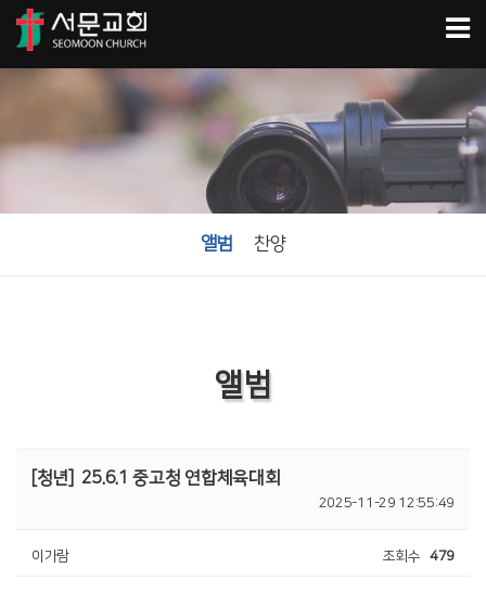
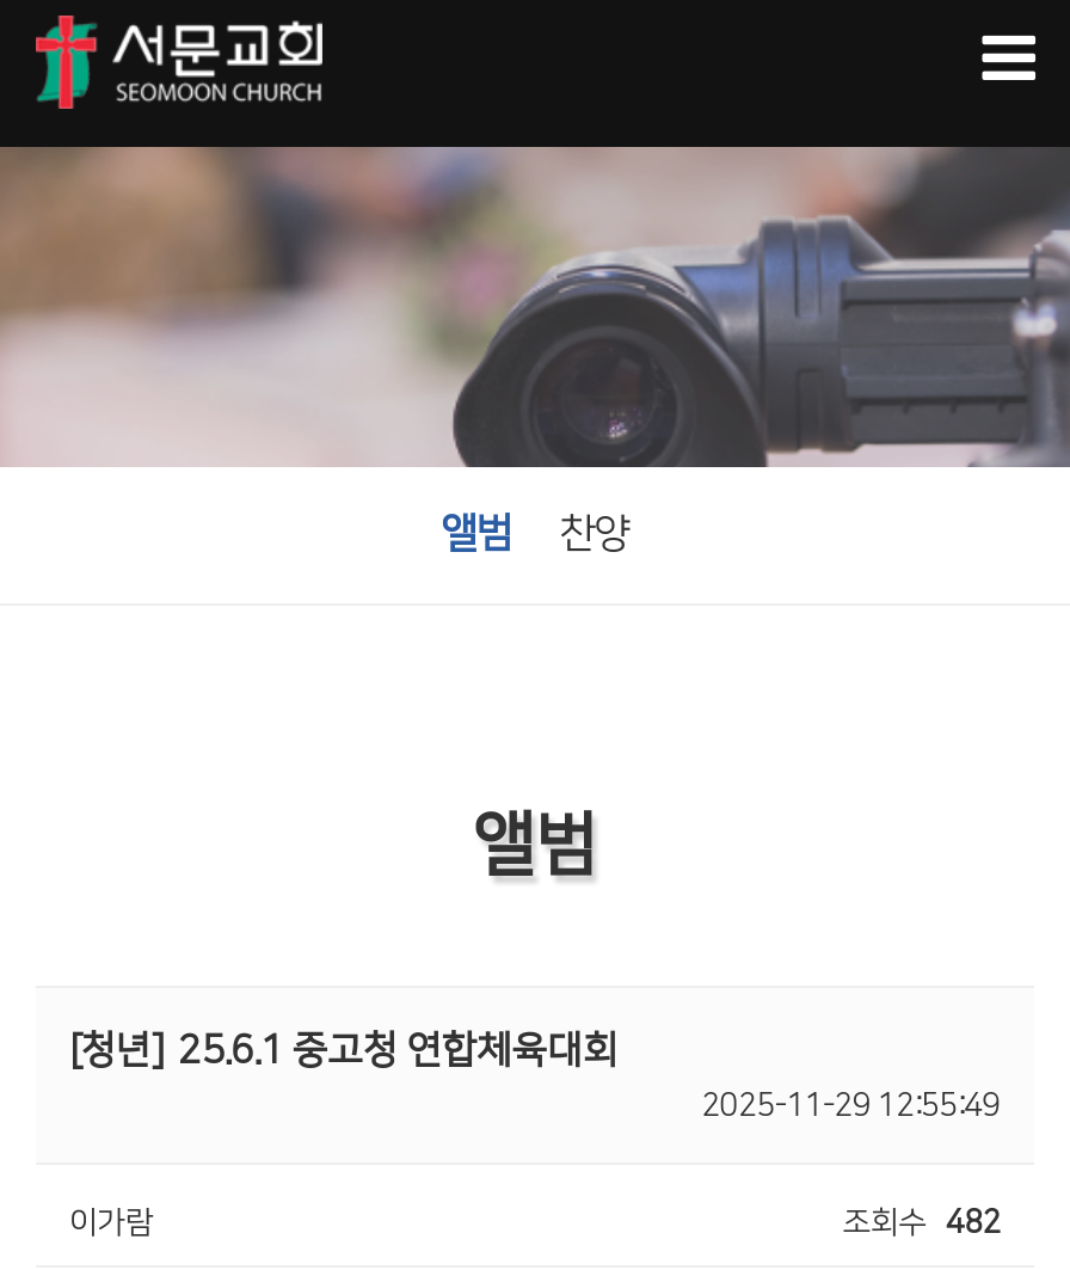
[383,549,455,564] 조회수 479 -> [842,1206,1001,1240] 조회수 482

